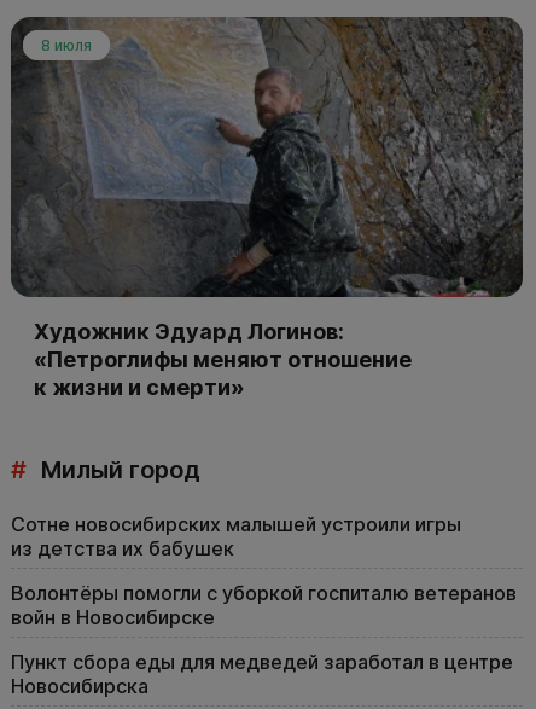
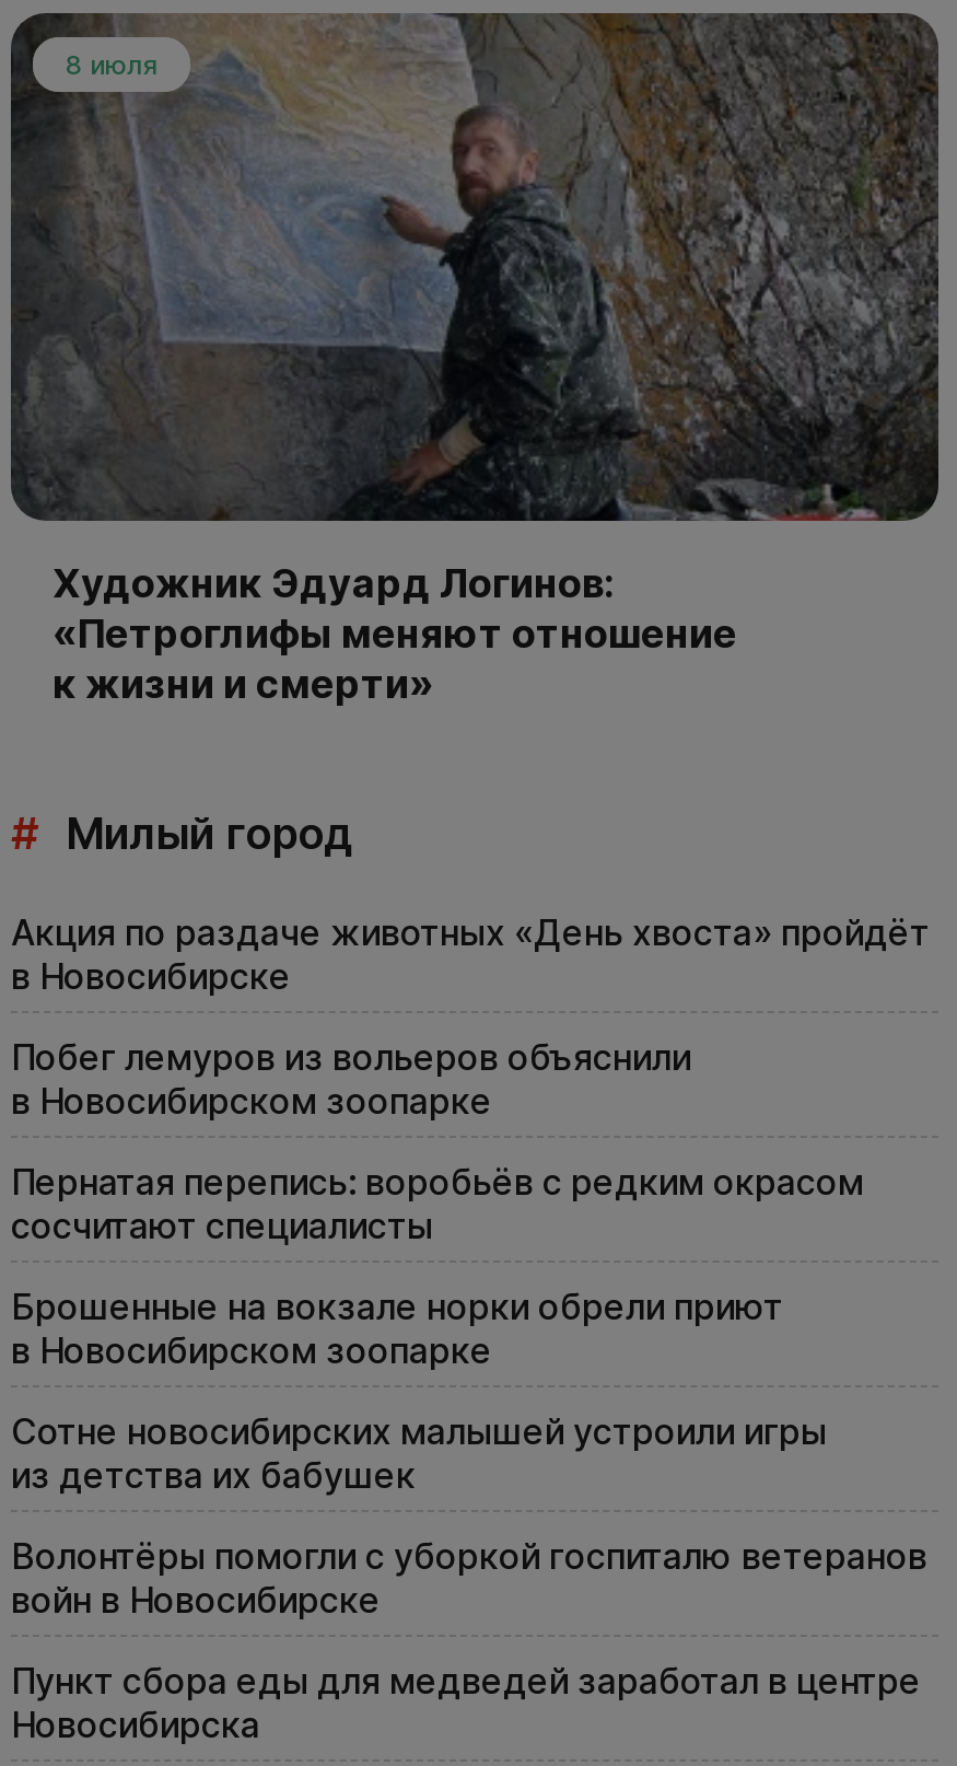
none -> [11,910,930,1371] Акция по раздаче животных «День хвоста» пройдёт | в Новосибирске | Побег лемуров из вольеров объяснили | в Новосибирском зоопарке | Пернатая перепись: воробьёв с редким окрасом | сосчитают специалисты | Брошенные на вокзале норки обрели приют | в Новосибирском зоопарке

